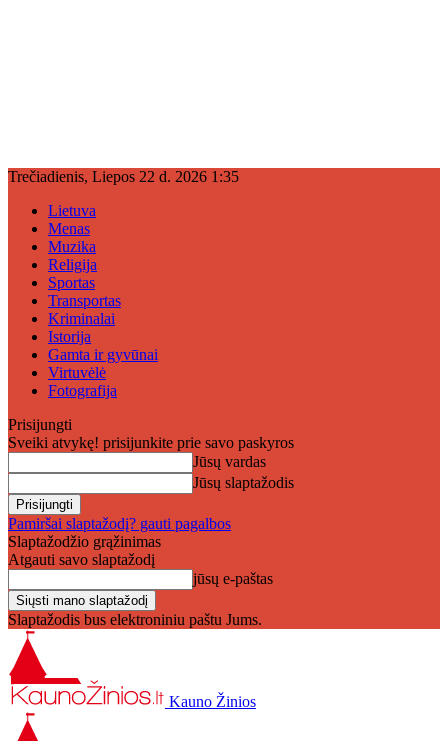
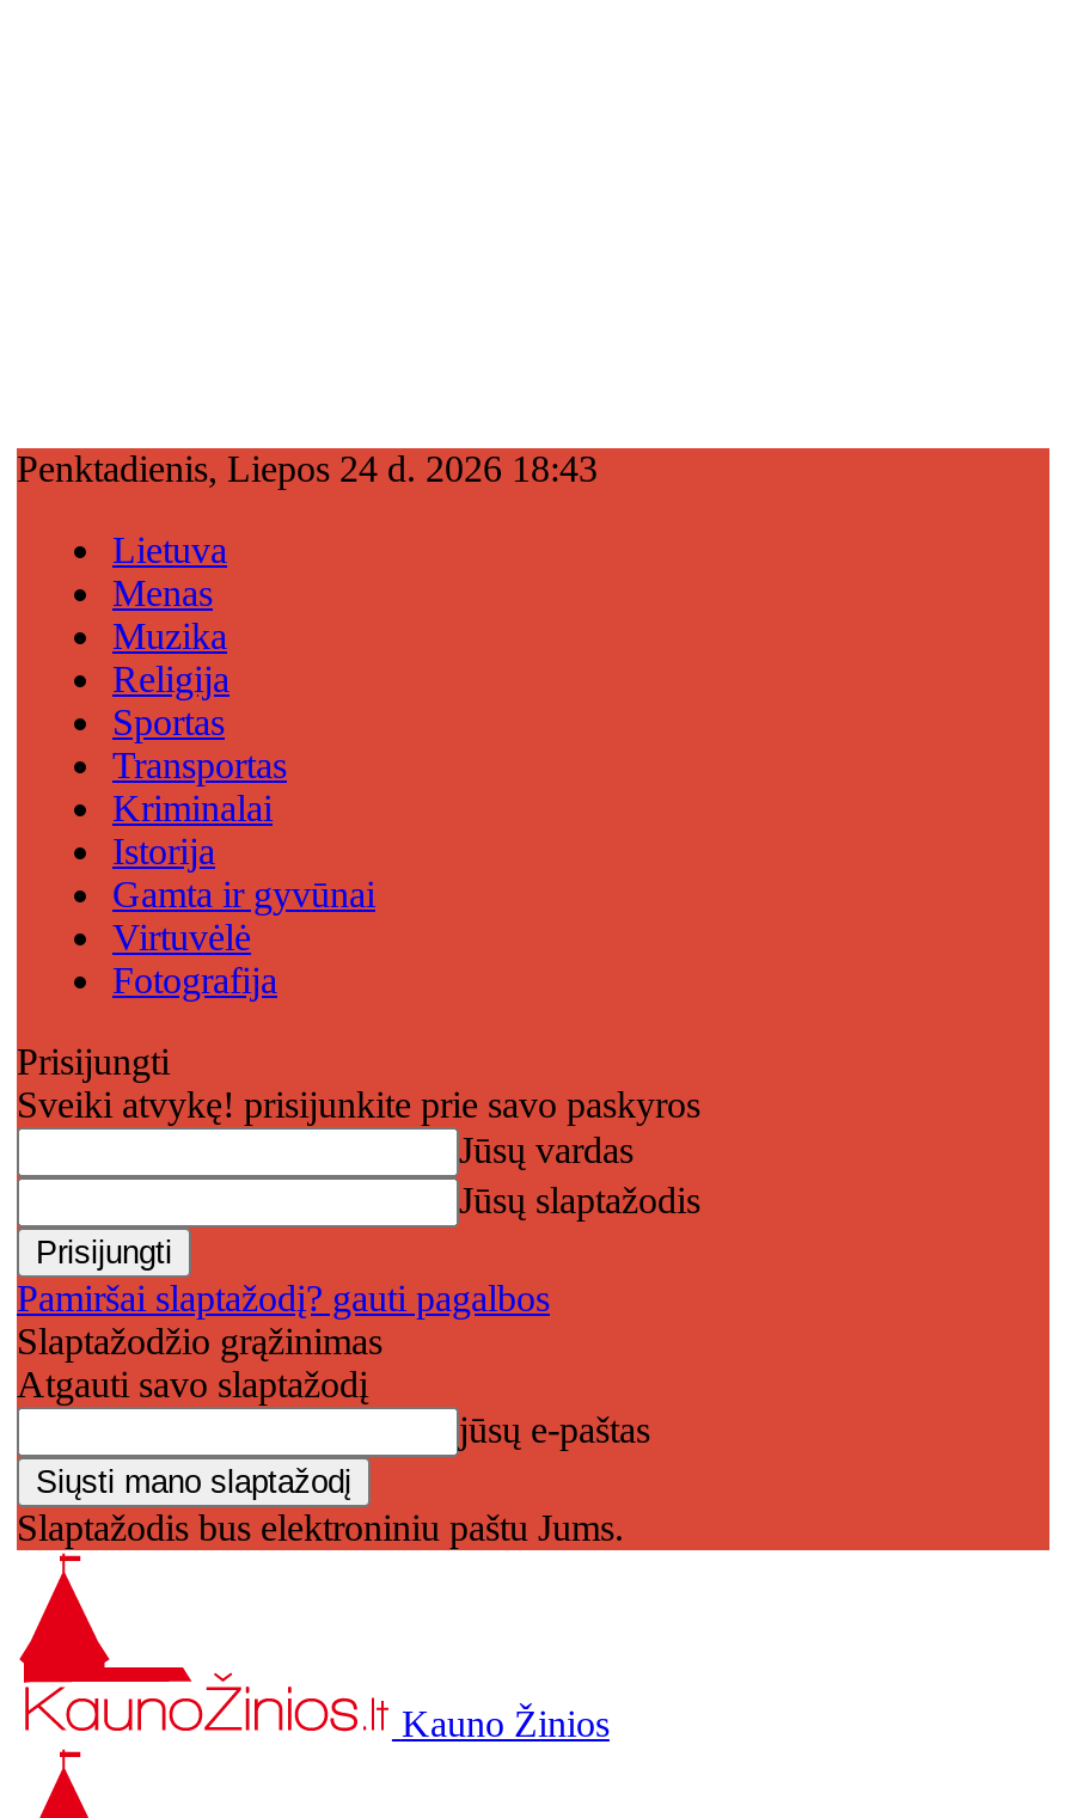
[8,168,239,185] Trečiadienis, Liepos 22 d. 2026 1:35 -> [17,448,598,489] Penktadienis, Liepos 24 d. 2026 18:43

